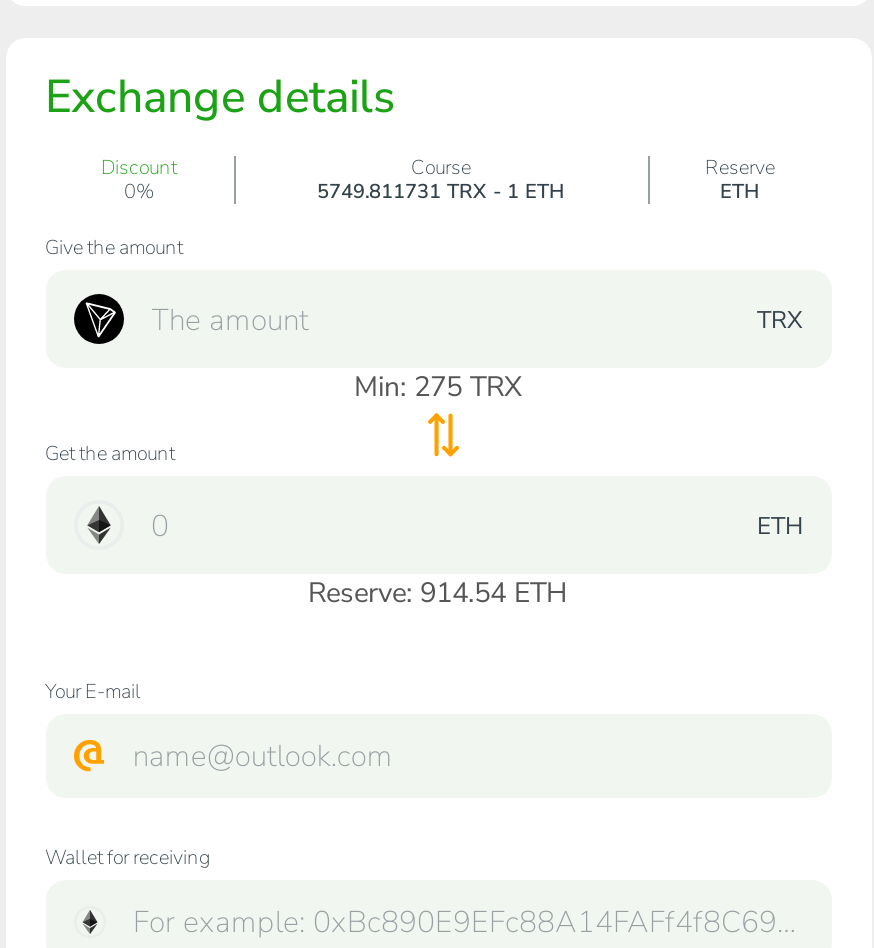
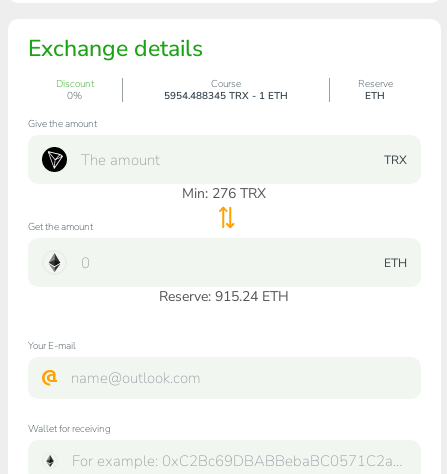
[317,178,565,206] 5749.811731 TRX - 1 ETH -> [163,89,287,103] 5954.488345 TRX - 1 ETH
[354,368,522,406] Min: 275 TRX -> [182,184,266,203] Min: 276 TRX
[308,574,568,612] Reserve: 914.54 ETH -> [159,287,289,306] Reserve: 915.24 ETH

